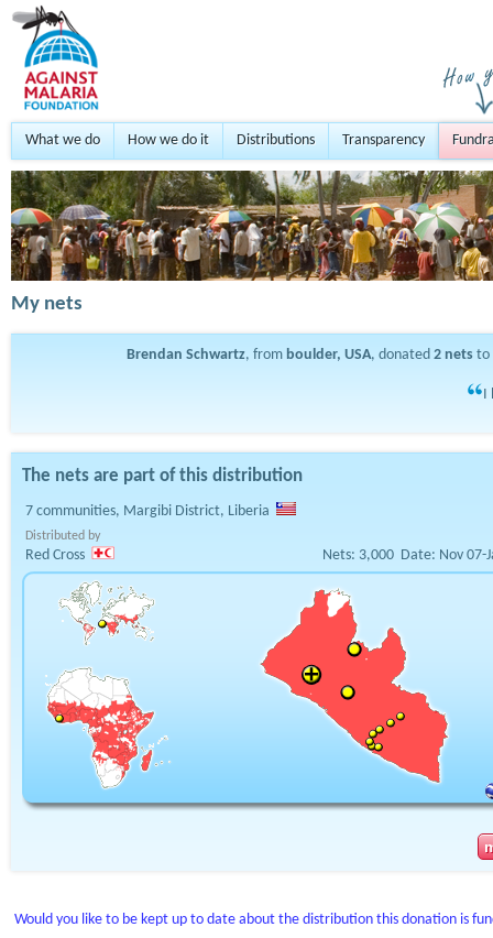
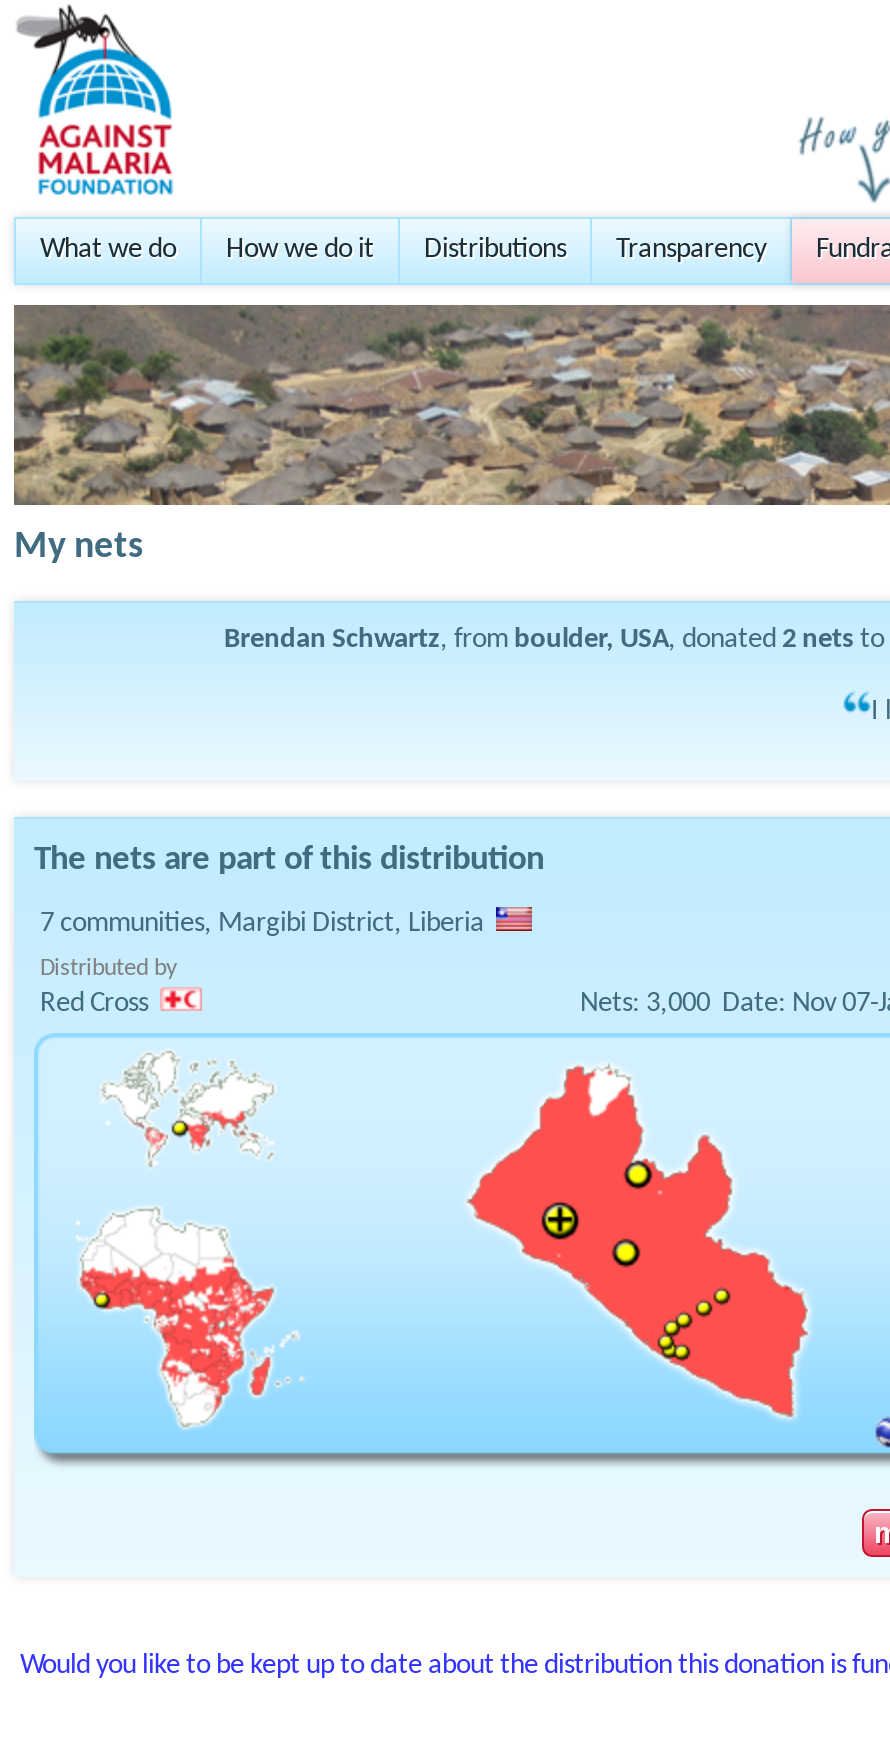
[10,171,490,282] [image] -> [12,303,884,507] [image]

